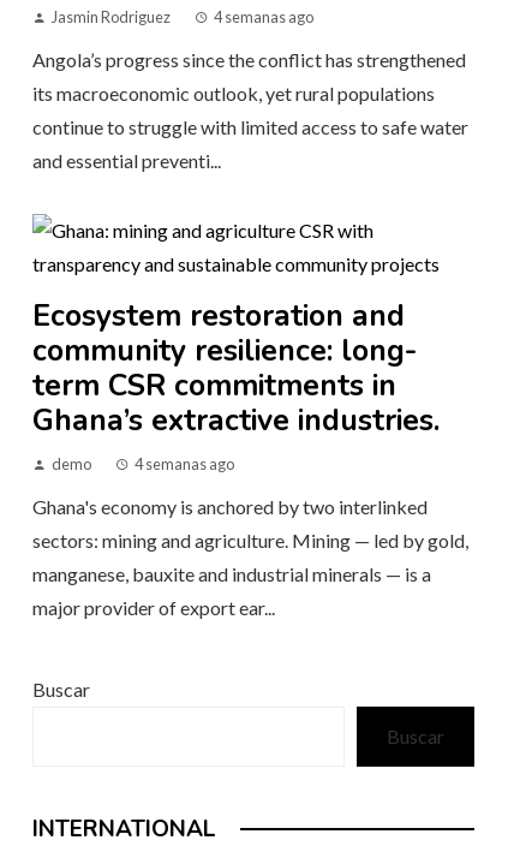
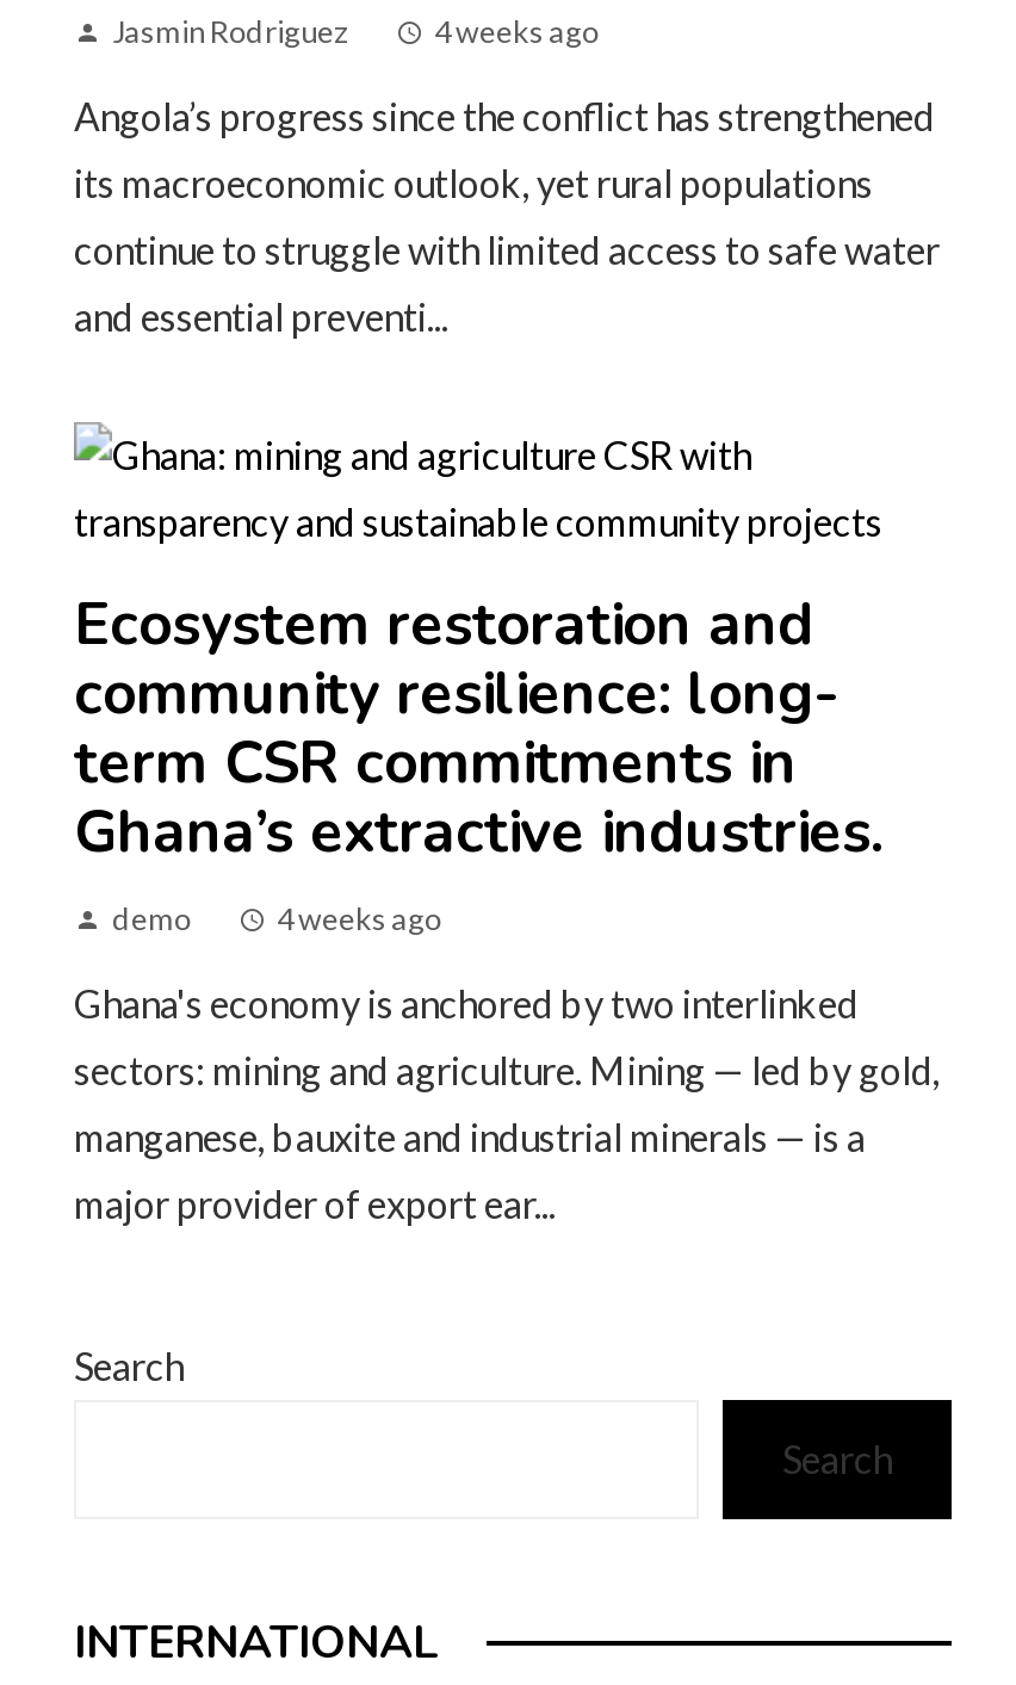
[214,7,313,26] 4 semanas ago -> [434,11,599,49] 4 weeks ago
[135,454,234,473] 4 semanas ago -> [277,898,441,936] 4 weeks ago
[32,677,90,700] Buscar -> [74,1342,184,1387] Search
[387,724,444,747] Buscar -> [782,1435,892,1480] Search

